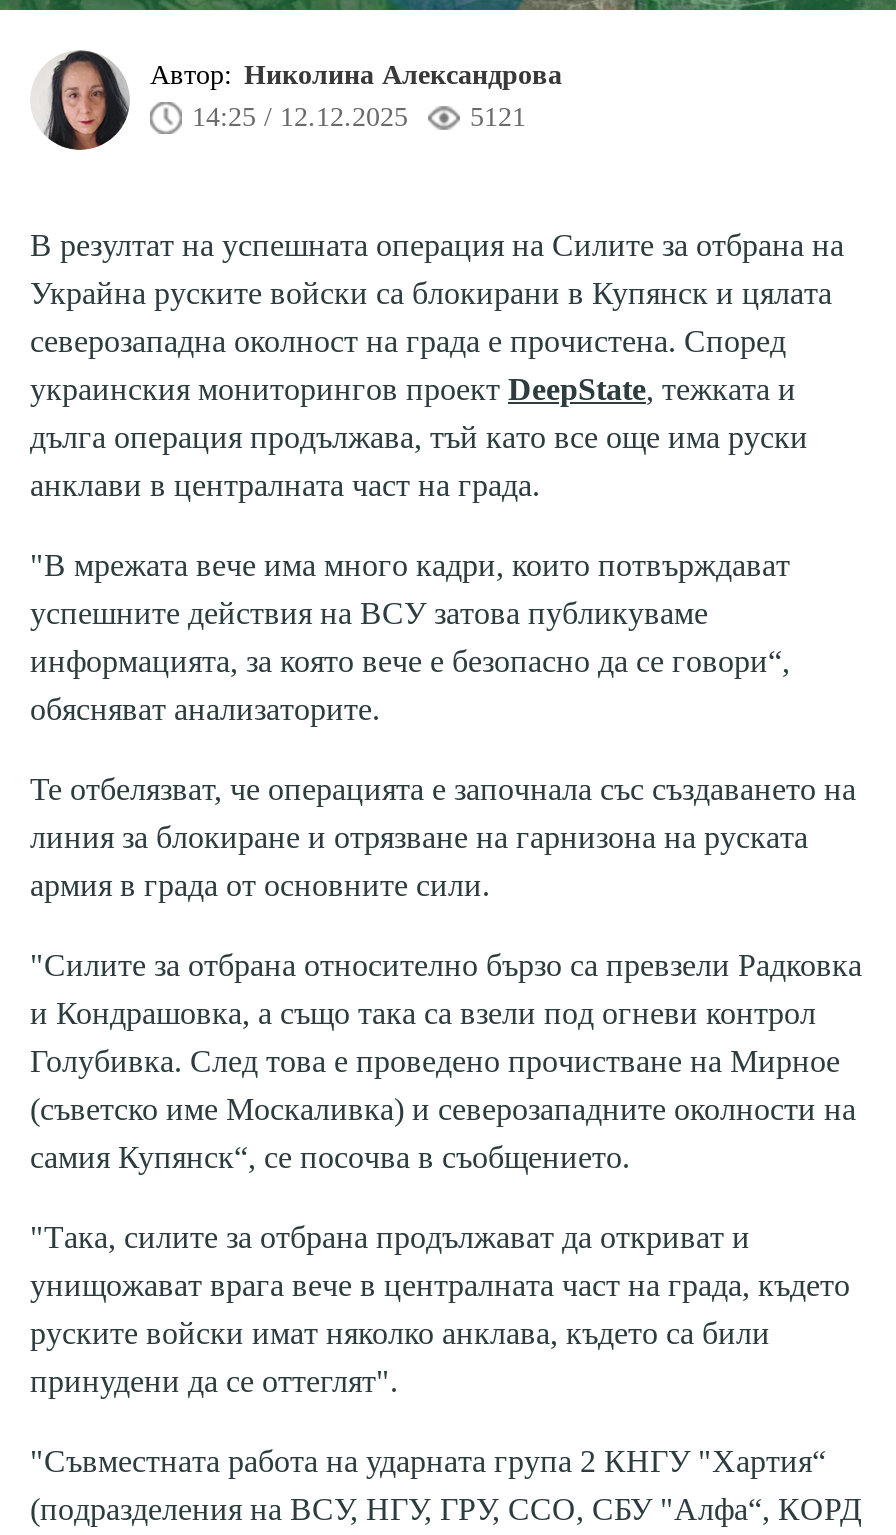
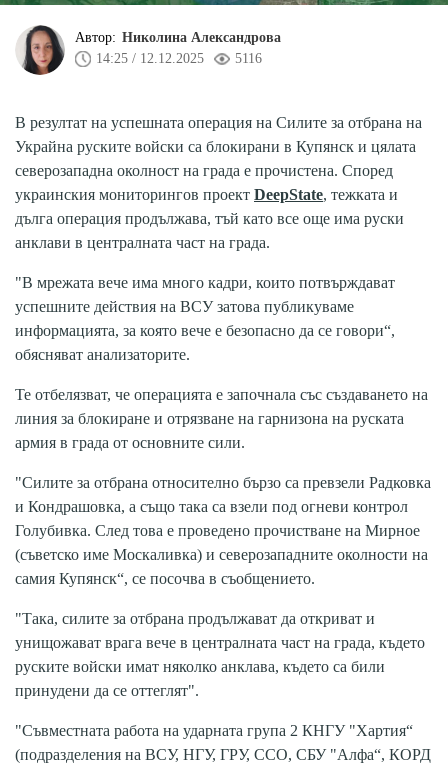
[470,102,526,132] 5121 -> [235,51,262,66] 5116

